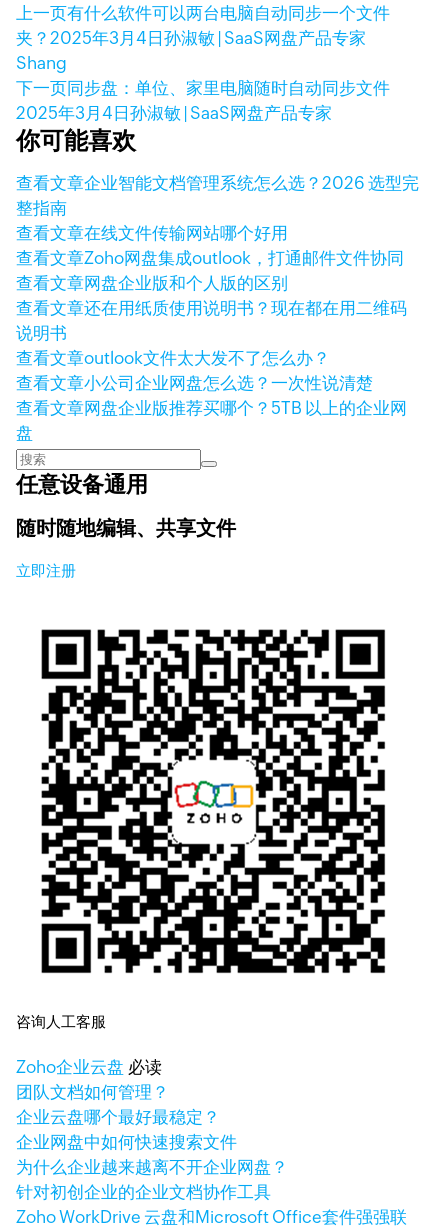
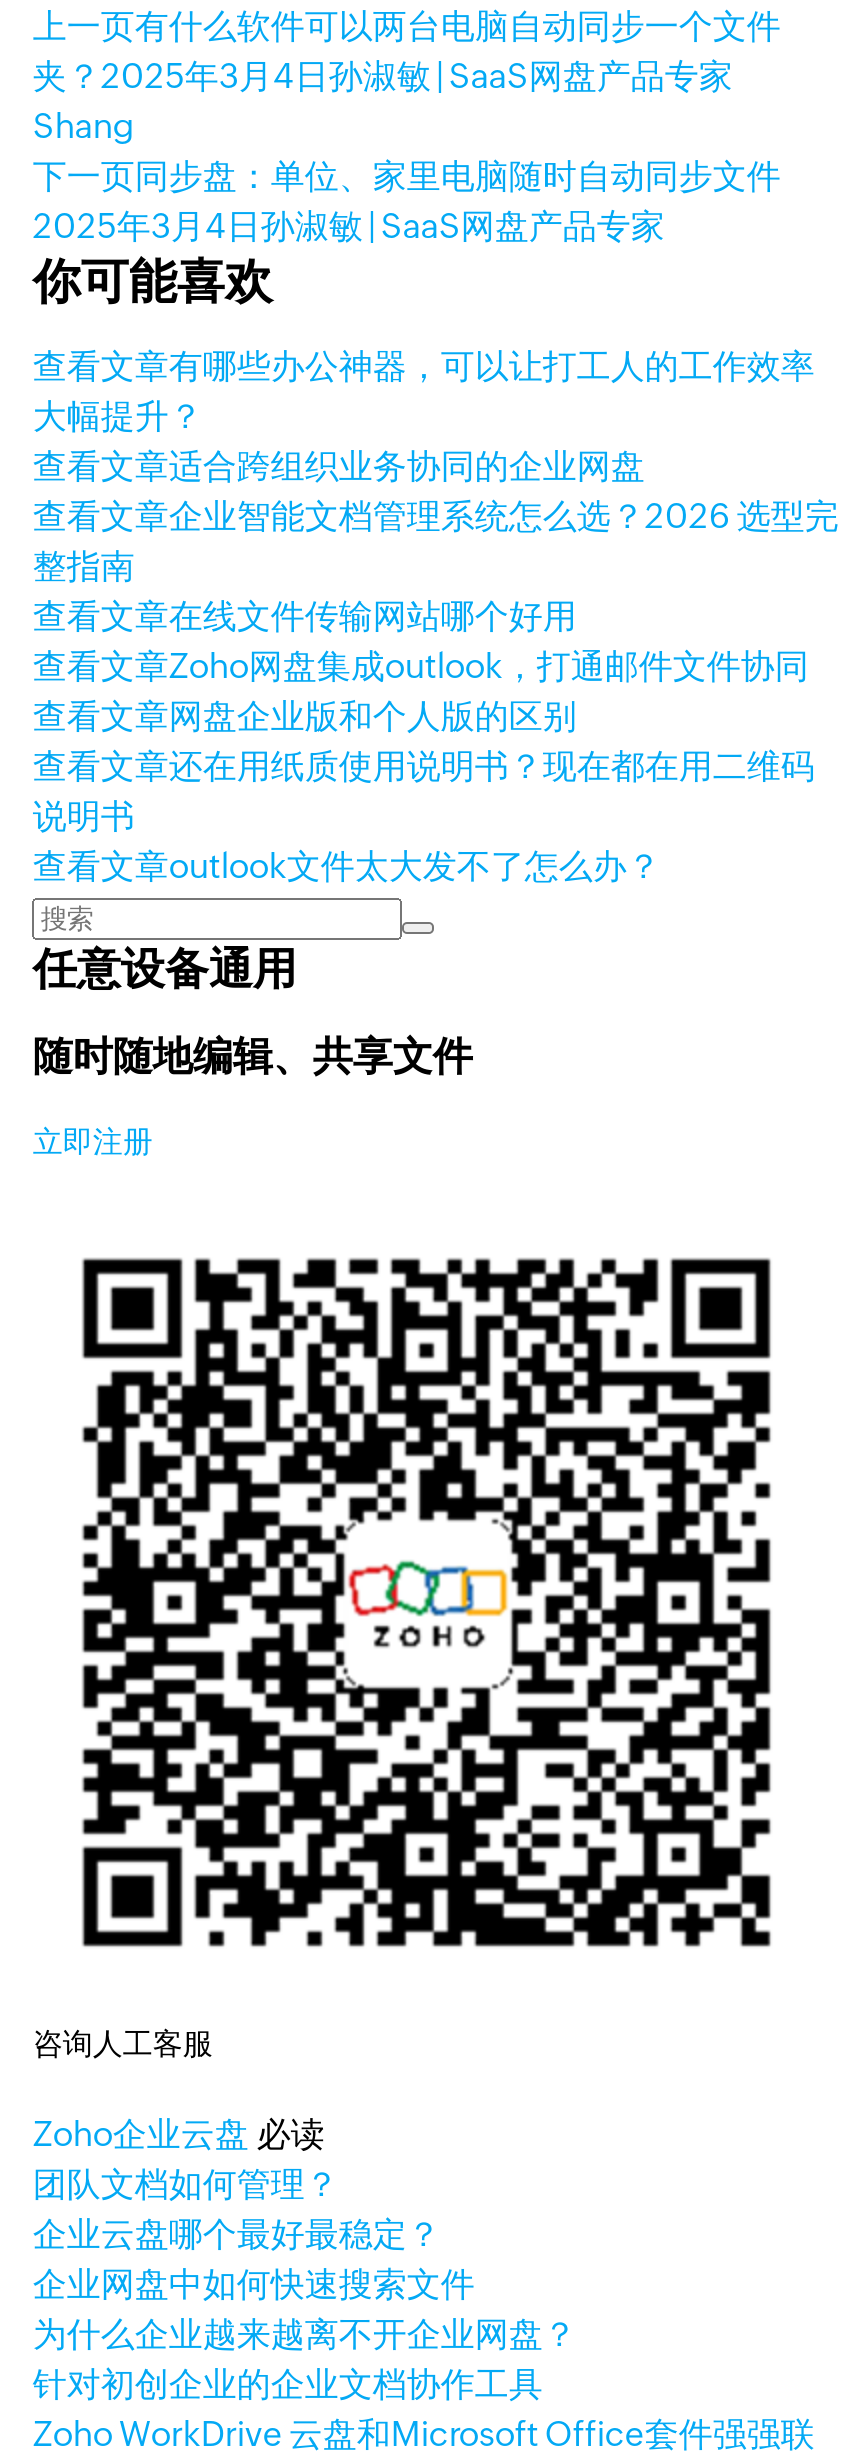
none -> [33,346,815,486] 查看文章有哪些办公神器，可以让打工人的工作效率 | 大幅提升？ | 查看文章适合跨组织业务协同的企业网盘
moved [16,173,419,368] -> [33,496,839,886]: 查看文章企业智能文档管理系统怎么选？2026 选型完 | 整指南 | 查看文章在线文件传输网站哪个好用 | 查看文章Zoho网盘集成outlook，打通邮件文件协同 | 查看文章网盘企业版和个人版的区别 | 查看文章还在用纸质使用说明书？现在都在用二维码 | 说明书 | 查看文章outlook文件太大发不了怎么办？
[16,373,407,443] 查看文章小公司企业网盘怎么选？一次性说清楚 | 查看文章网盘企业版推荐买哪个？5TB 以上的企业网 | 盘 -> none

